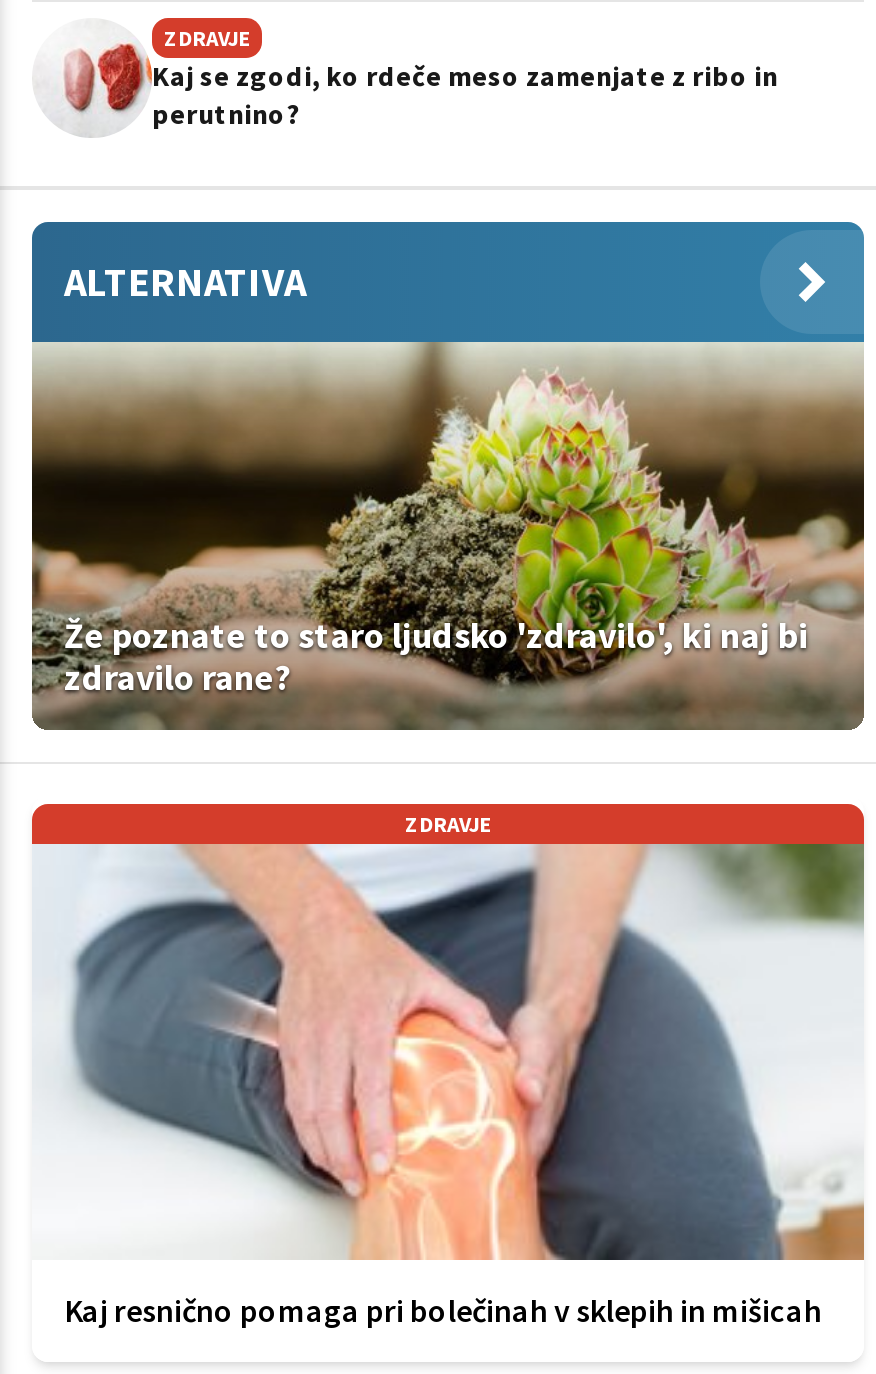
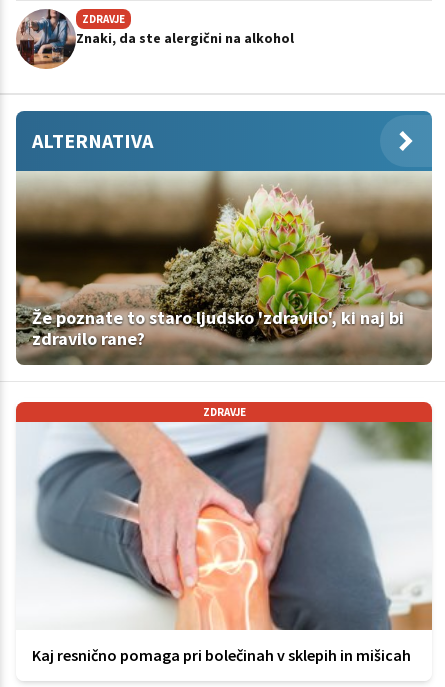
[34,20,778,136] [image] | Kaj se zgodi, ko rdeče meso zamenjate z ribo in | perutnino? -> [16,8,294,69] [image] | Znaki, da ste alergični na alkohol

